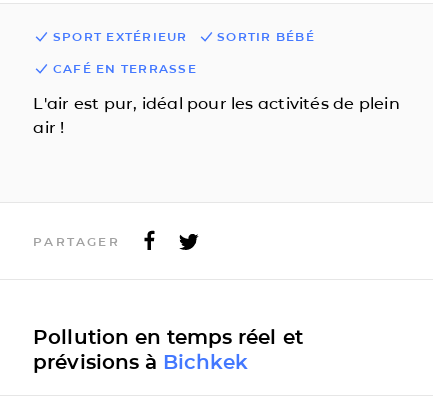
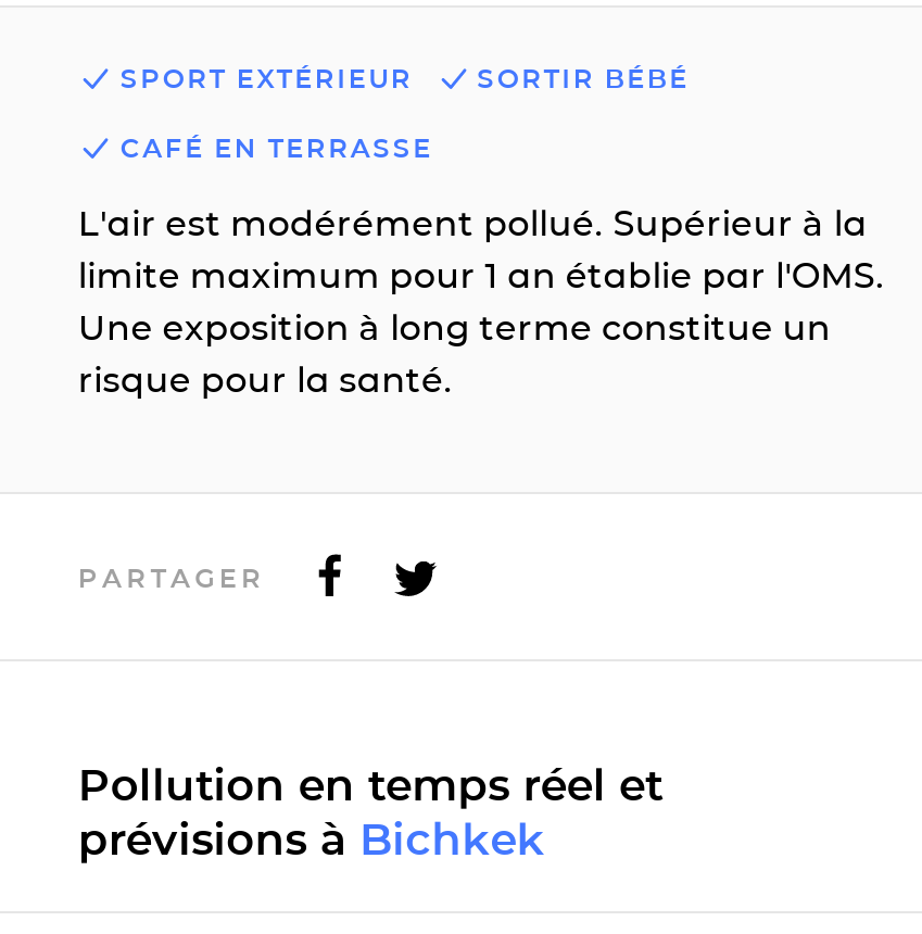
[33,94,400,137] L'air est pur, idéal pour les activités de plein | air ! -> [78,203,885,400] L'air est modérément pollué. Supérieur à la | limite maximum pour 1 an établie par l'OMS. | Une exposition à long terme constitue un | risque pour la santé.

